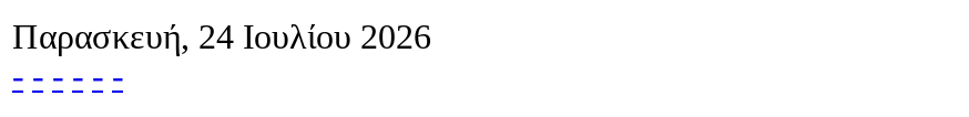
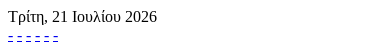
[12,18,431,55] Παρασκευή, 24 Ιουλίου 2026 -> [8,8,157,25] Τρίτη, 21 Ιουλίου 2026

